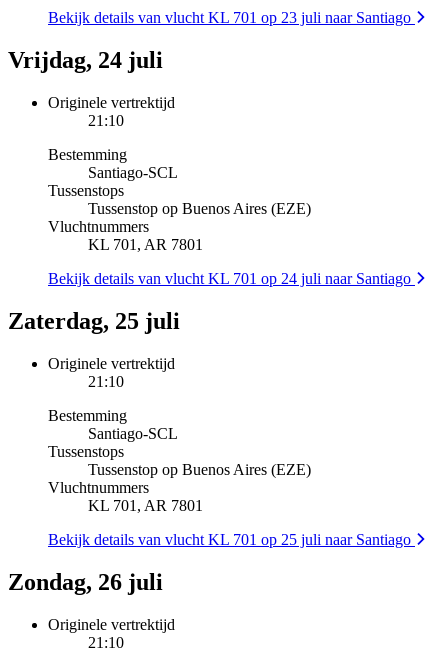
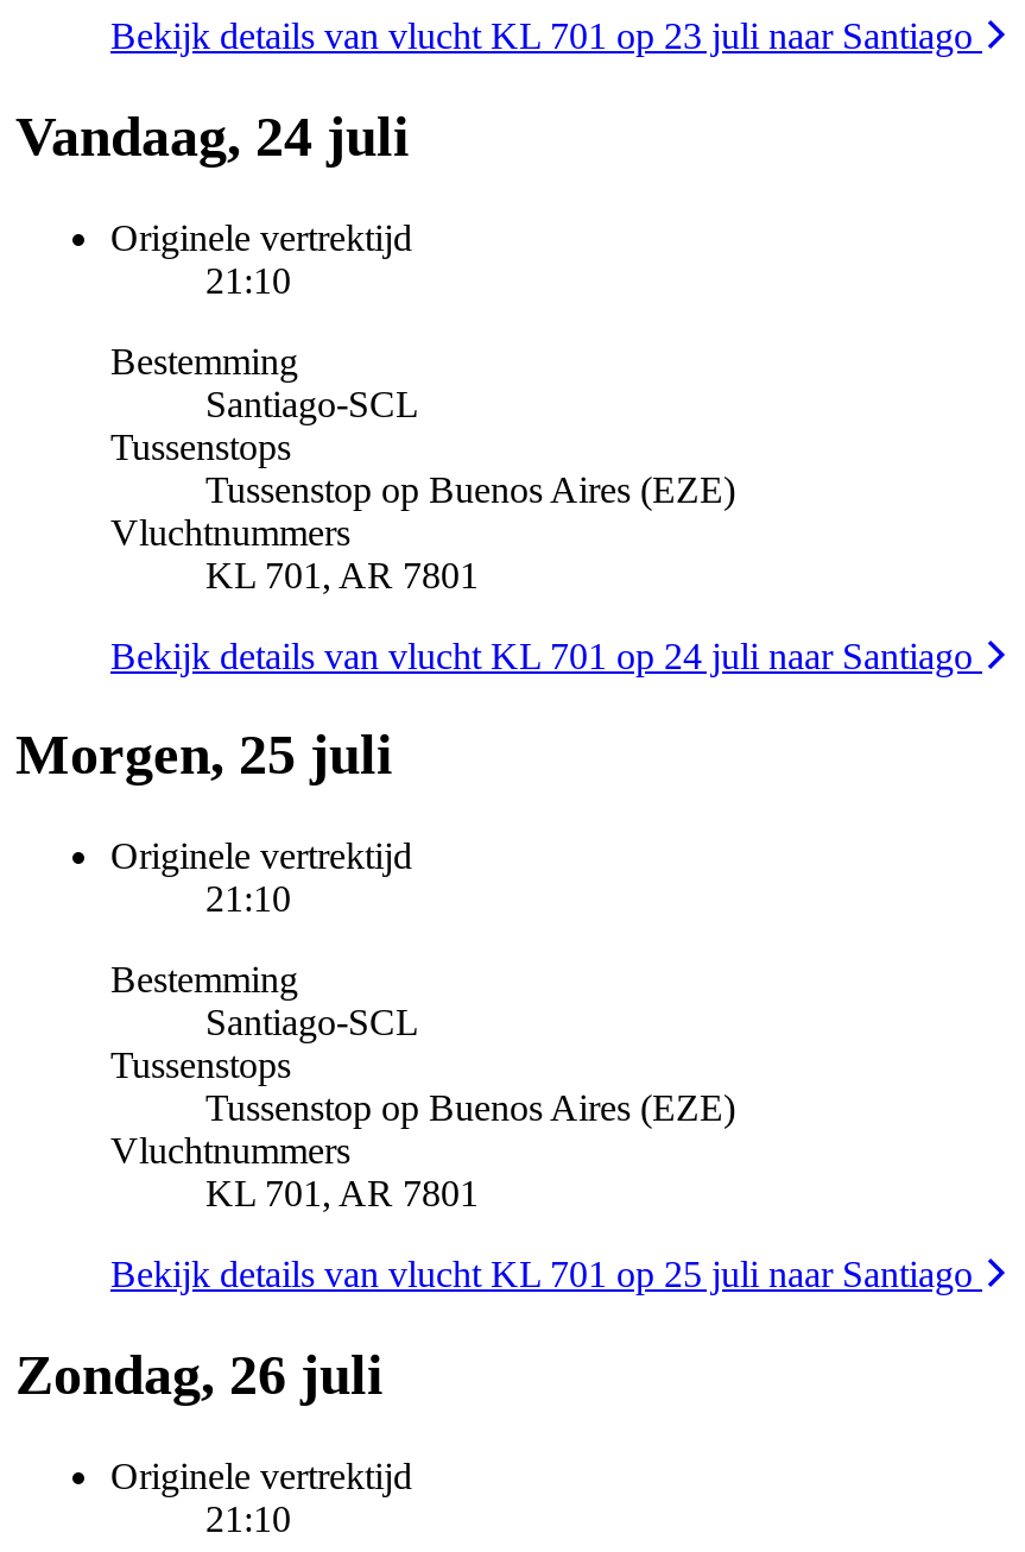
[8,47,163,73] Vrijdag, 24 juli -> [15,105,410,167] Vandaag, 24 juli
[8,308,180,334] Zaterdag, 25 juli -> [15,725,393,786] Morgen, 25 juli

